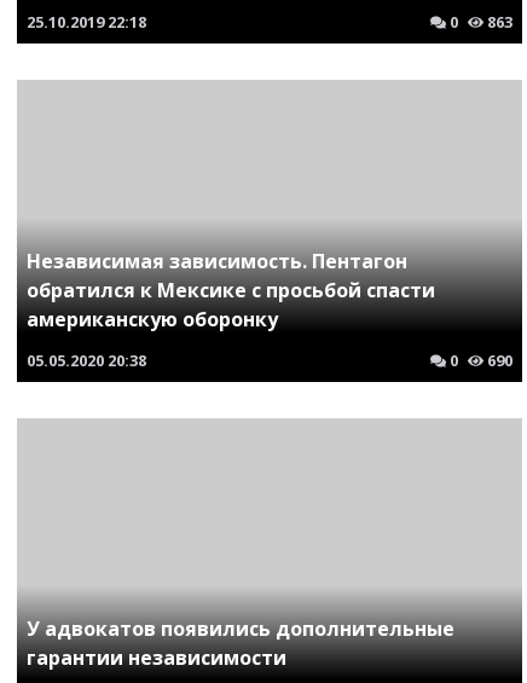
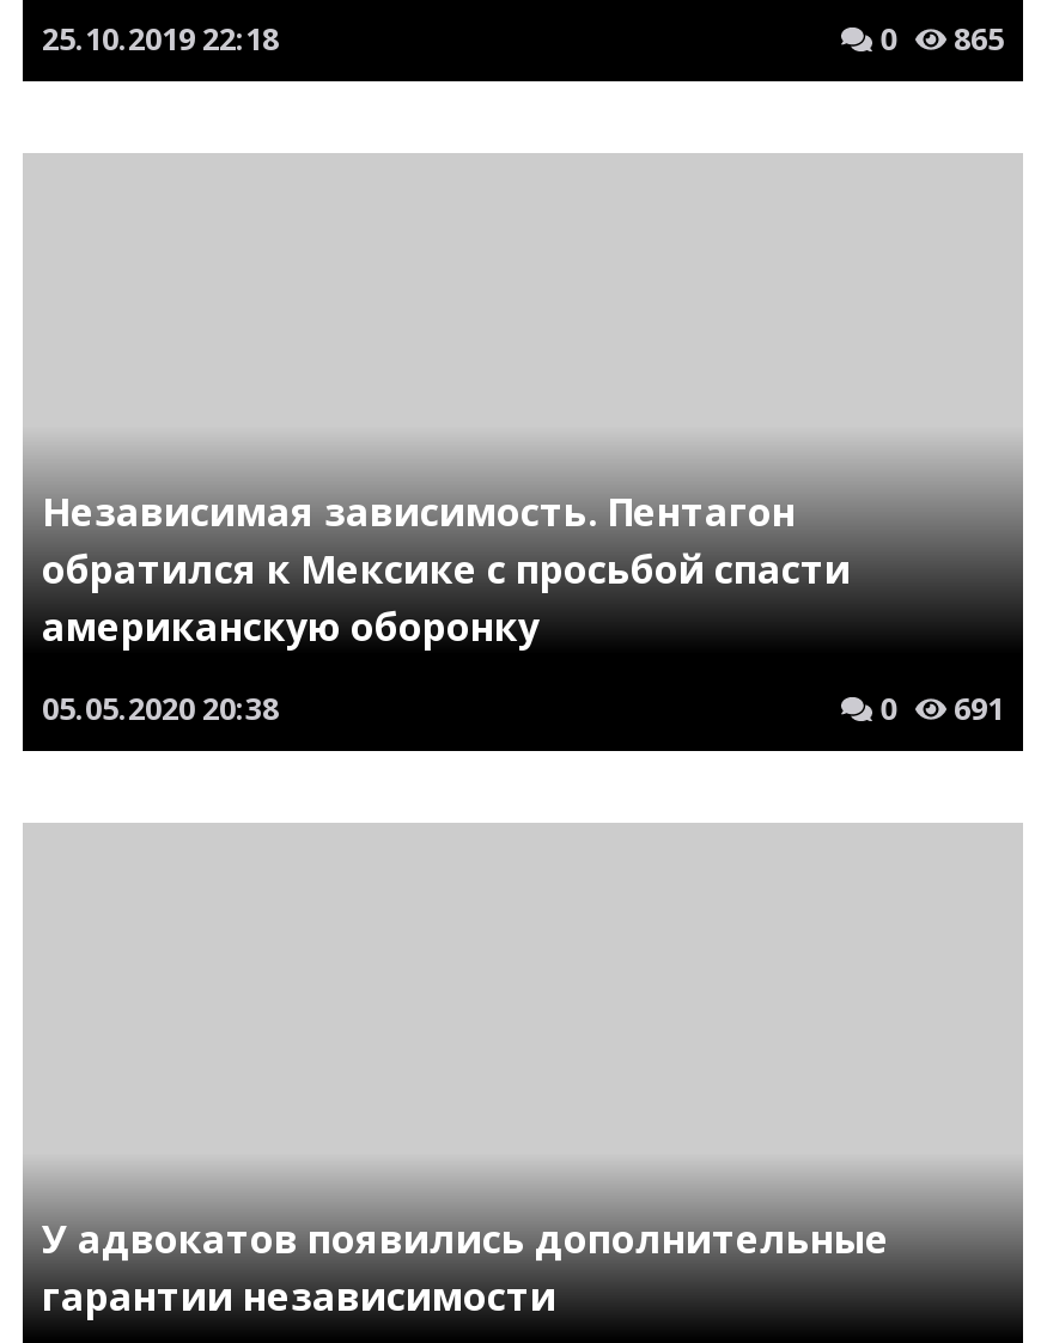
[446,11,512,33] 0 863 -> [873,17,1004,60] 0 865
[446,349,512,371] 0 690 -> [873,686,1004,730] 0 691

